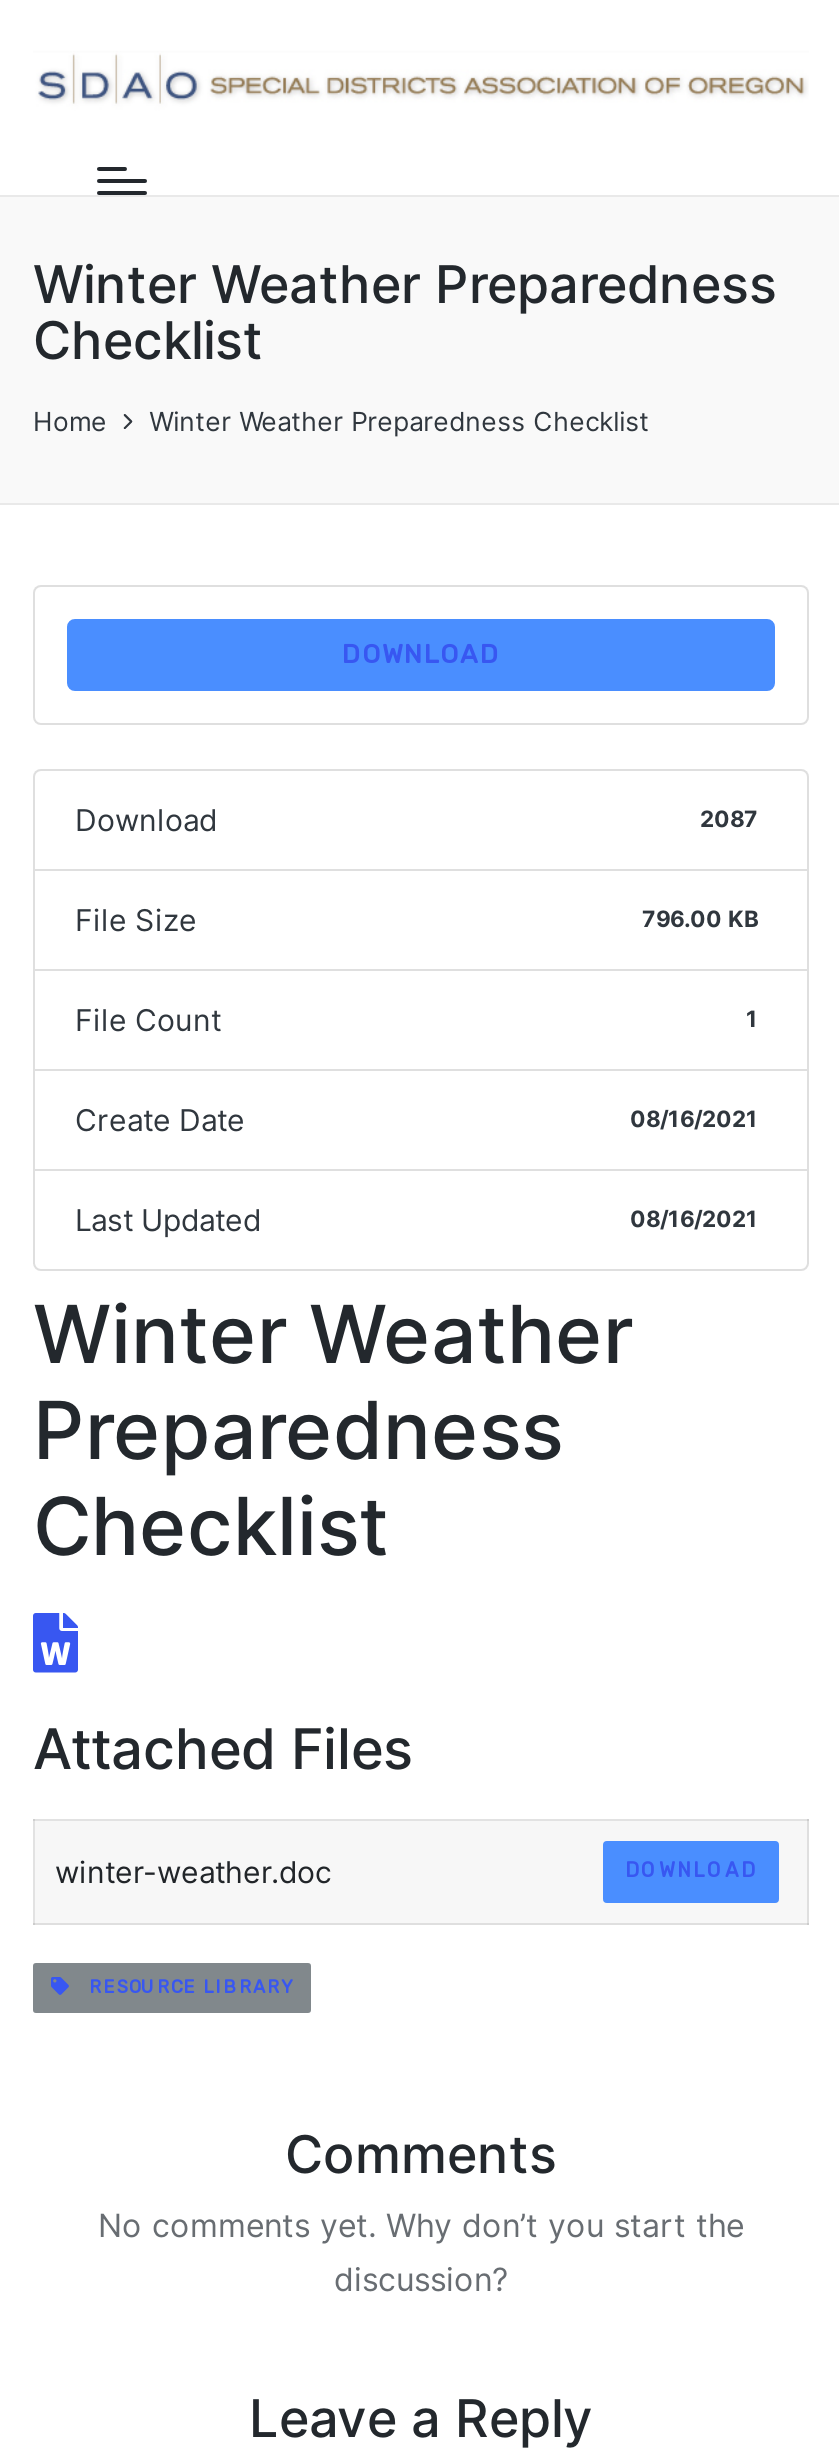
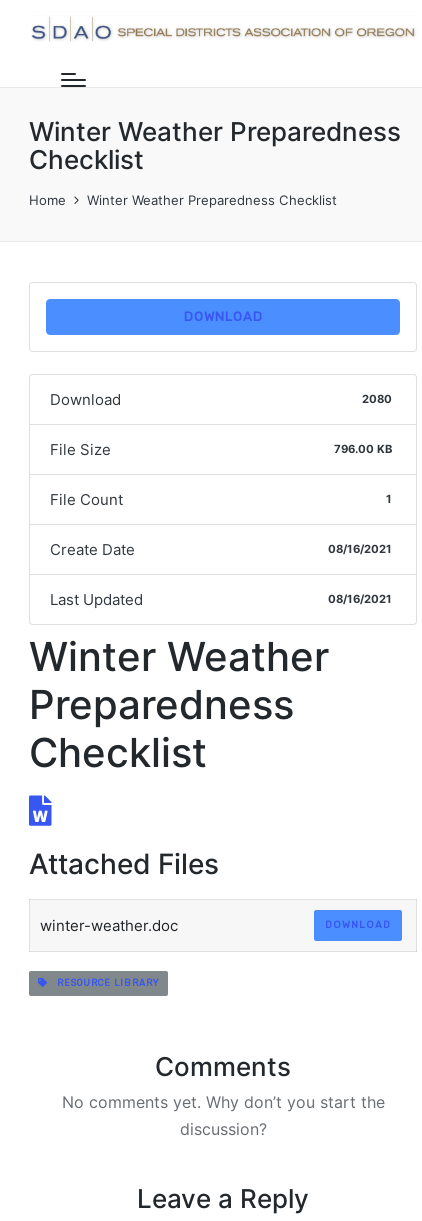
[700,805,758,833] 2087 -> [361,392,391,406] 2080

